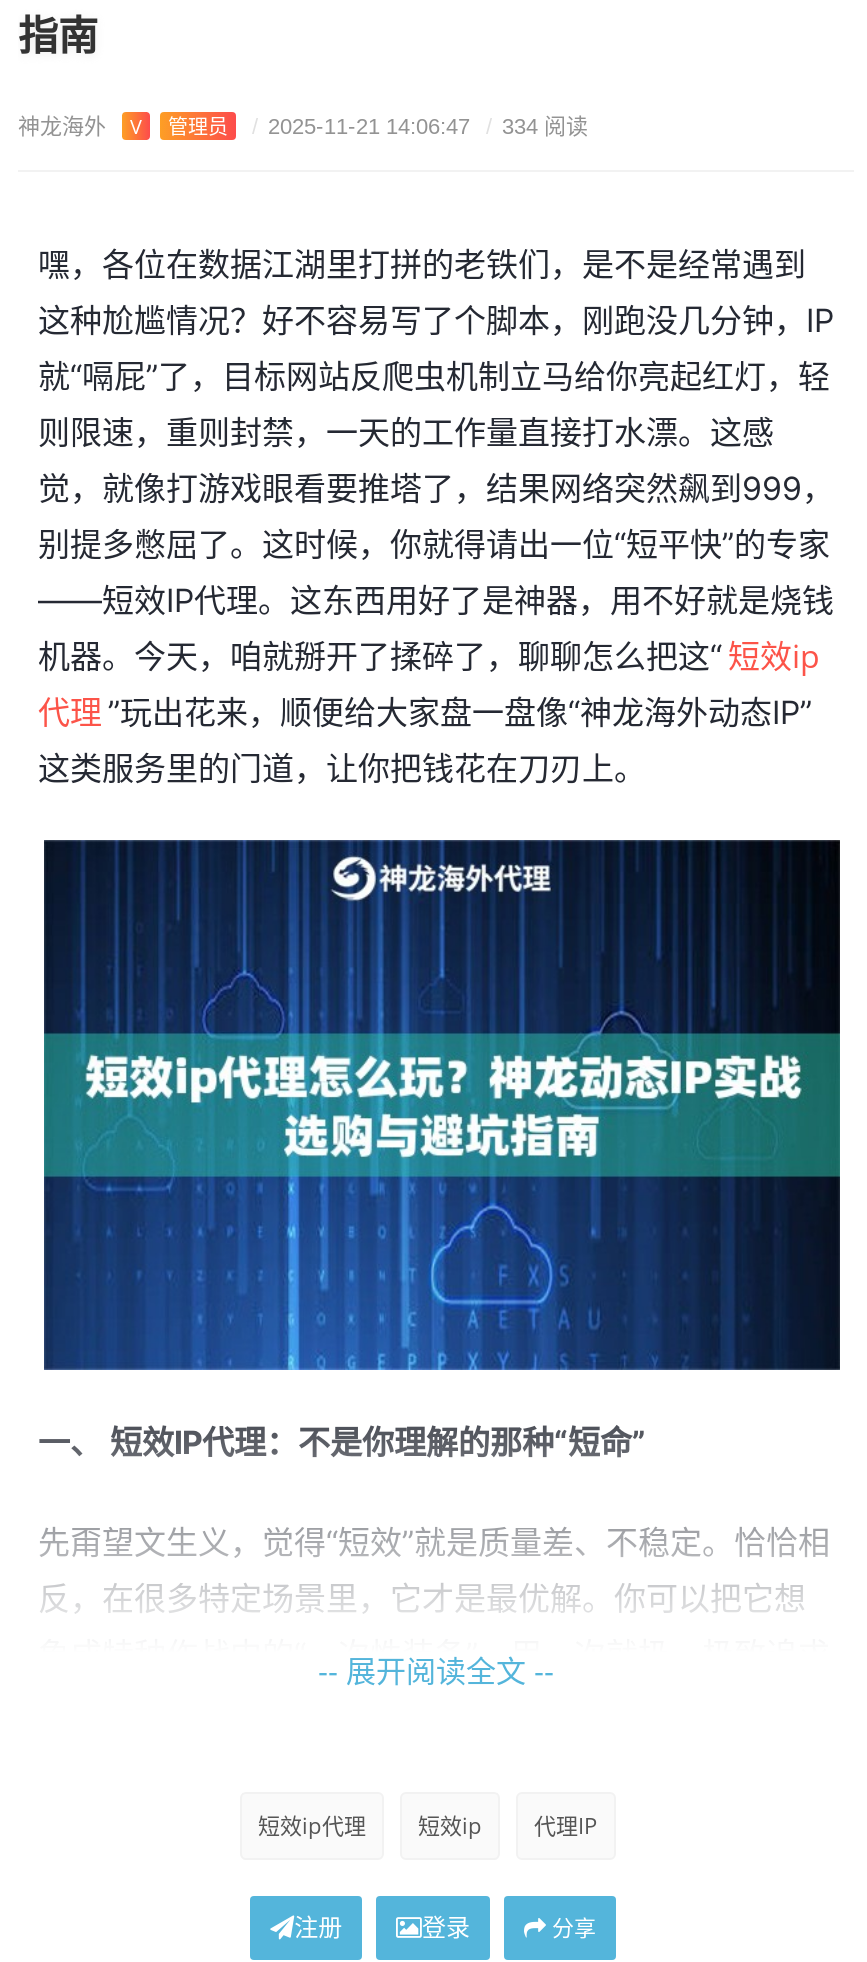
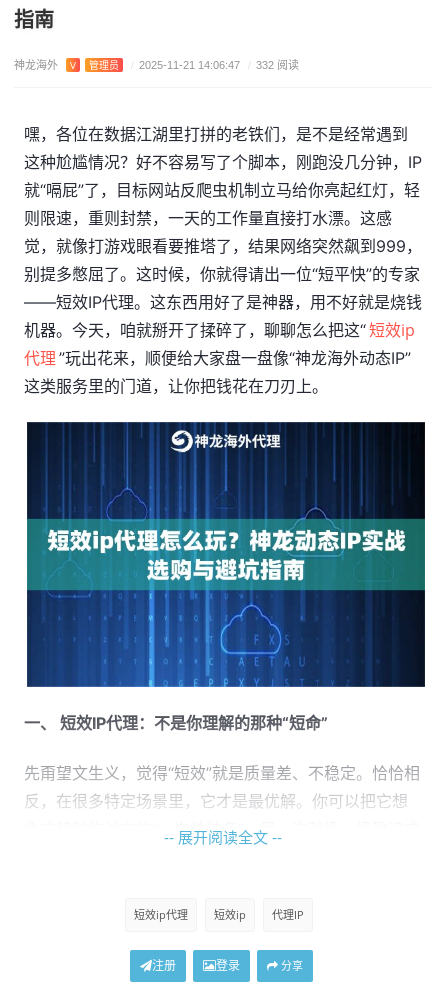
[18,110,588,140] 神龙海外 V 管理员 / 2025-11-21 14:06:47 / 334 阅读 -> [14,57,299,72] 神龙海外 V 管理员 / 2025-11-21 14:06:47 / 332 阅读

